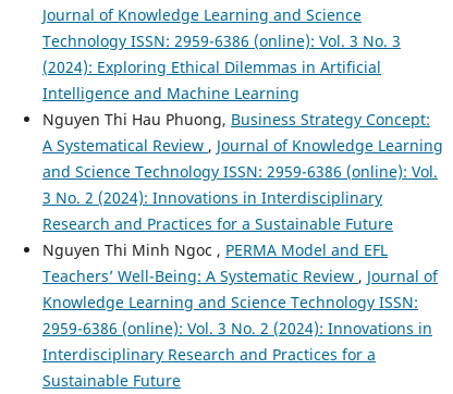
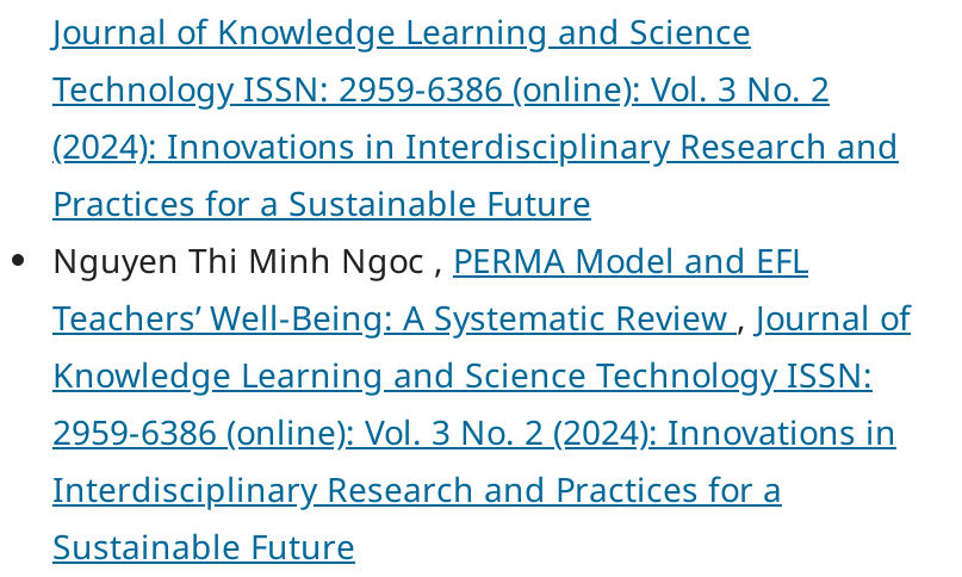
[42,30,443,234] Technology ISSN: 2959-6386 (online): Vol. 3 No. 3 | (2024): Exploring Ethical Dilemmas in Artificial | Intelligence and Machine Learning | Nguyen Thi Hau Phuong, Business Strategy Concept: | A Systematical Review, Journal of Knowledge Learning | and Science Technology ISSN: 2959-6386 (online): Vol. | 3 No. 2 (2024): Innovations in Interdisciplinary | Research and Practices for a Sustainable Future -> [52,66,899,226] Technology ISSN: 2959-6386 (online): Vol. 3 No. 2 | (2024): Innovations in Interdisciplinary Research and | Practices for a Sustainable Future

